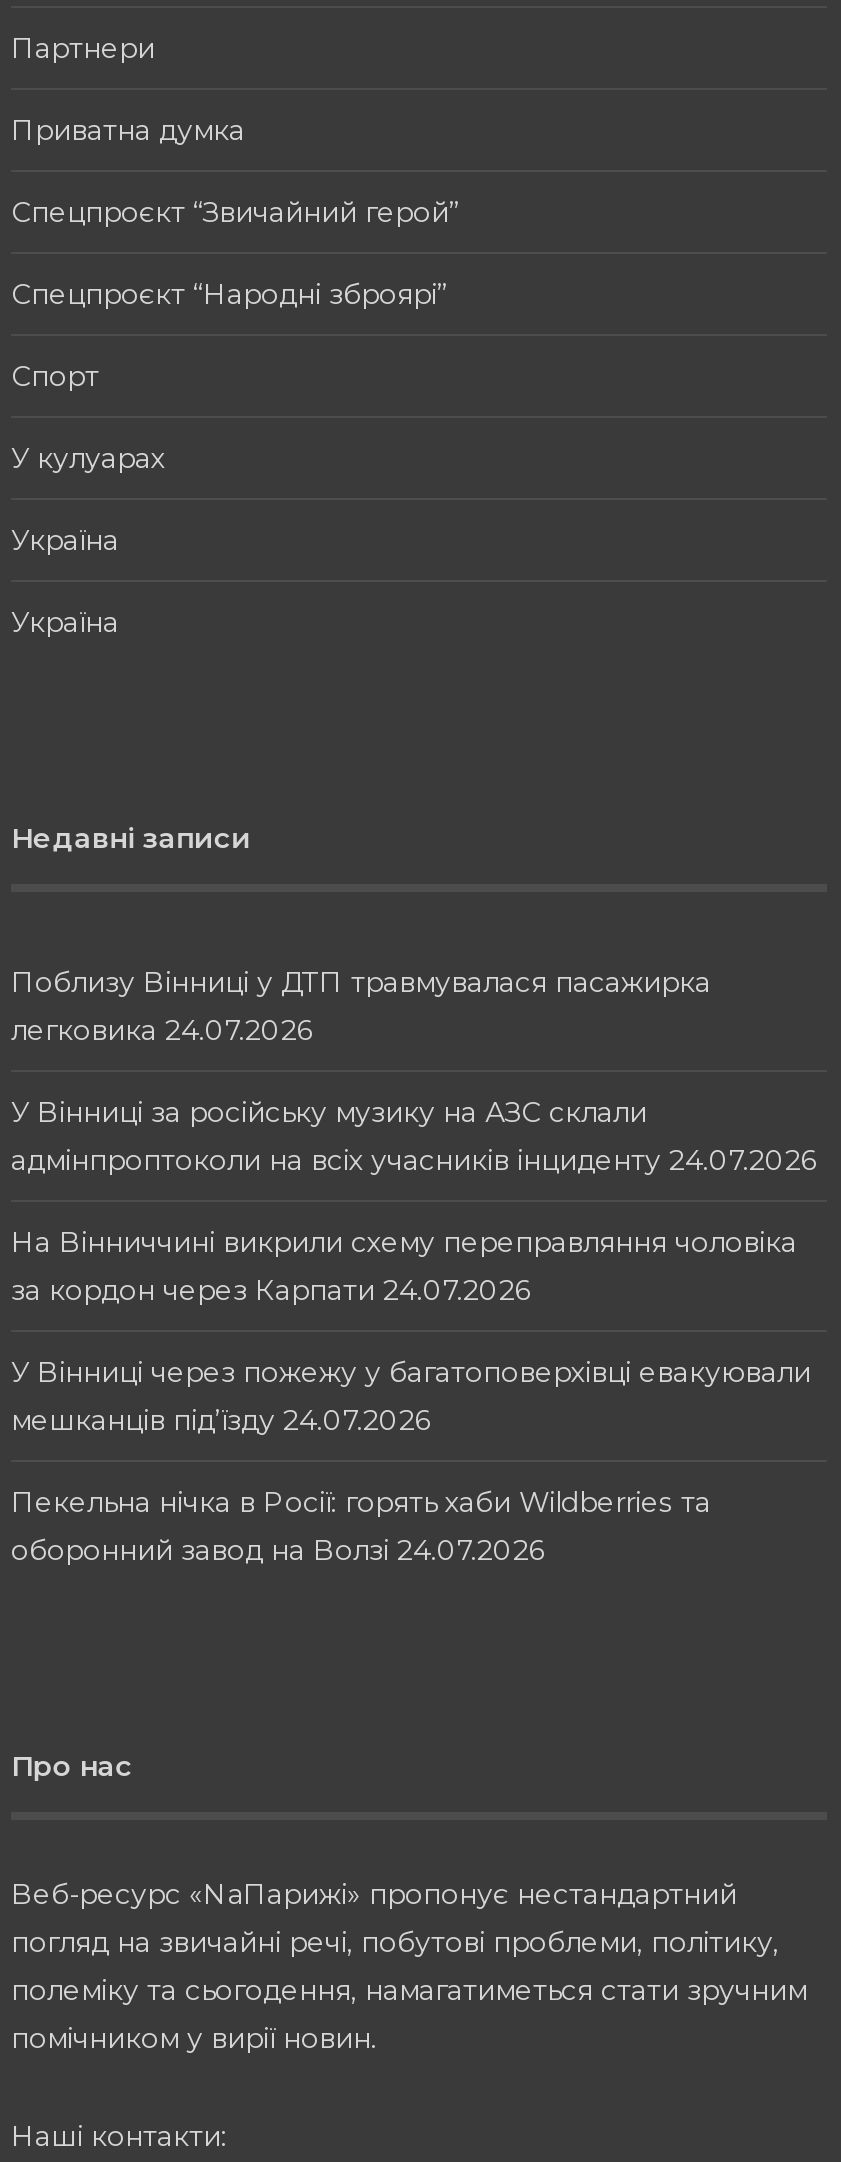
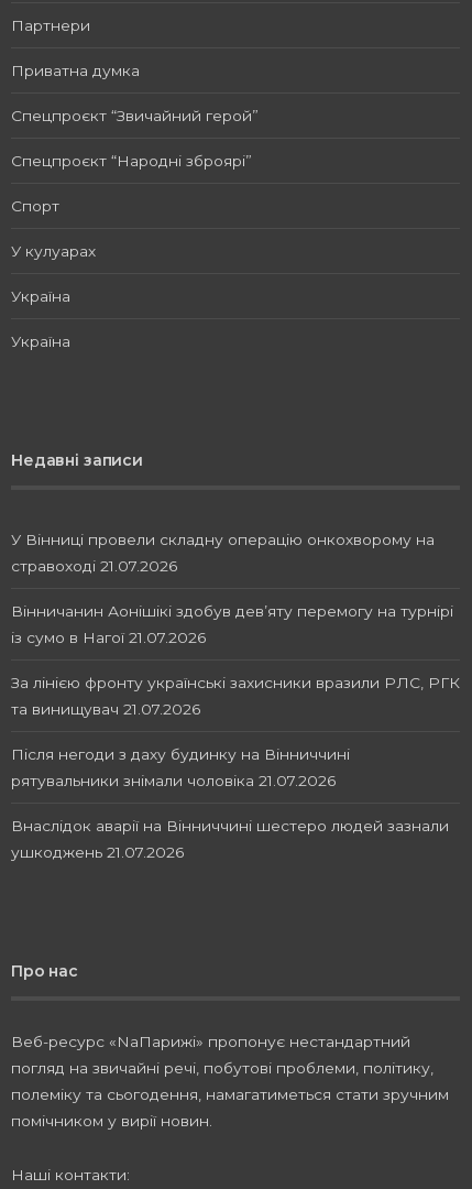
[11,966,711,998] Поблизу Вінниці у ДТП травмувалася пасажирка -> [11,531,435,548] У Вінниці провели складну операцію онкохворому на
[11,1014,313,1046] легковика 24.07.2026 -> [11,557,177,575] стравоході 21.07.2026
[11,1096,647,1128] У Вінниці за російську музику на АЗС склали -> [11,602,453,620] Вінничанин Аонішікі здобув дев’яту перемогу на турнірі
[11,1144,817,1176] адмінпроптоколи на всіх учасників інциденту 24.07.2026 -> [11,629,206,646] із сумо в Нагої 21.07.2026
[11,1226,797,1258] На Вінниччині викрили схему переправляння чоловіка -> [11,674,460,691] За лінією фронту українські захисники вразили РЛС, РГК
[11,1274,531,1306] за кордон через Карпати 24.07.2026 -> [11,700,200,718] та винищувач 21.07.2026
[11,1356,811,1388] У Вінниці через пожежу у багатоповерхівці евакуювали -> [11,745,350,763] Після негоди з даху будинку на Вінниччині
[11,1404,431,1436] мешканців під’їзду 24.07.2026 -> [11,772,336,789] рятувальники знімали чоловіка 21.07.2026
[11,1486,711,1518] Пекельна нічка в Росії: горять хаби Wildberries та -> [11,817,449,835] Внаслідок аварії на Вінниччині шестеро людей зазнали
[11,1534,545,1566] оборонний завод на Волзі 24.07.2026 -> [11,843,184,861] ушкоджень 21.07.2026

